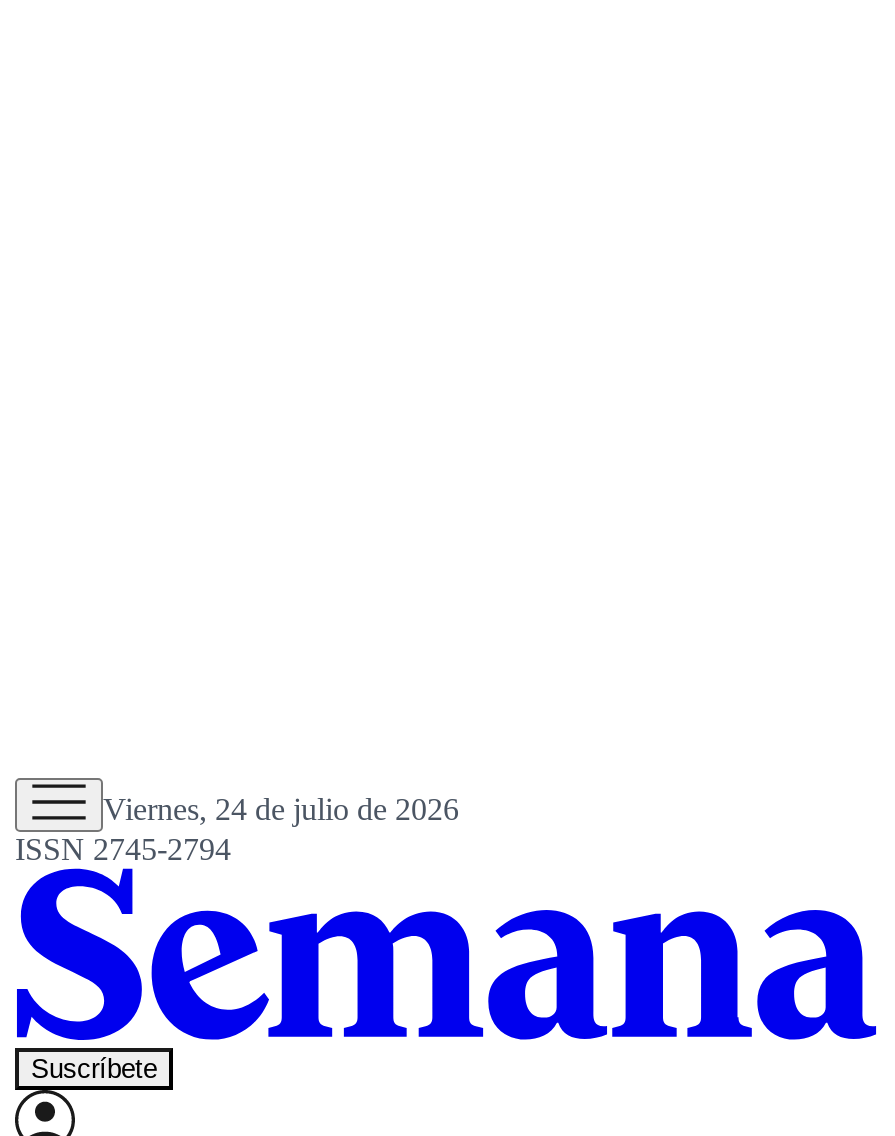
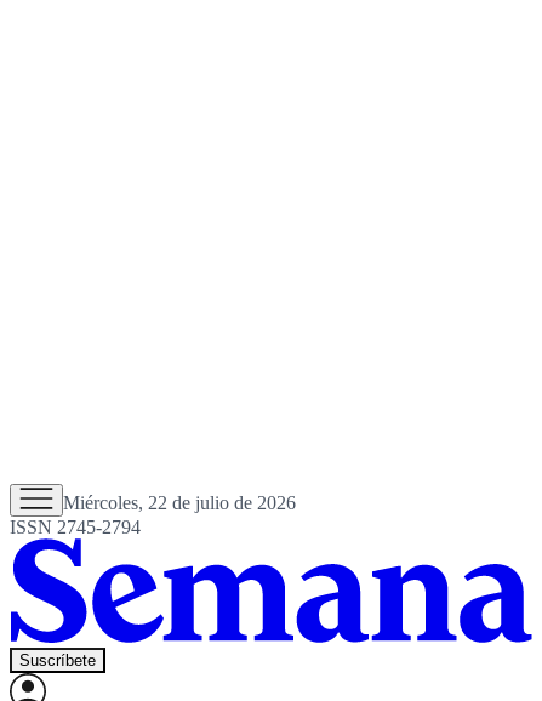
[103,792,459,826] Viernes, 24 de julio de 2026 -> [63,492,296,513] Miércoles, 22 de julio de 2026

